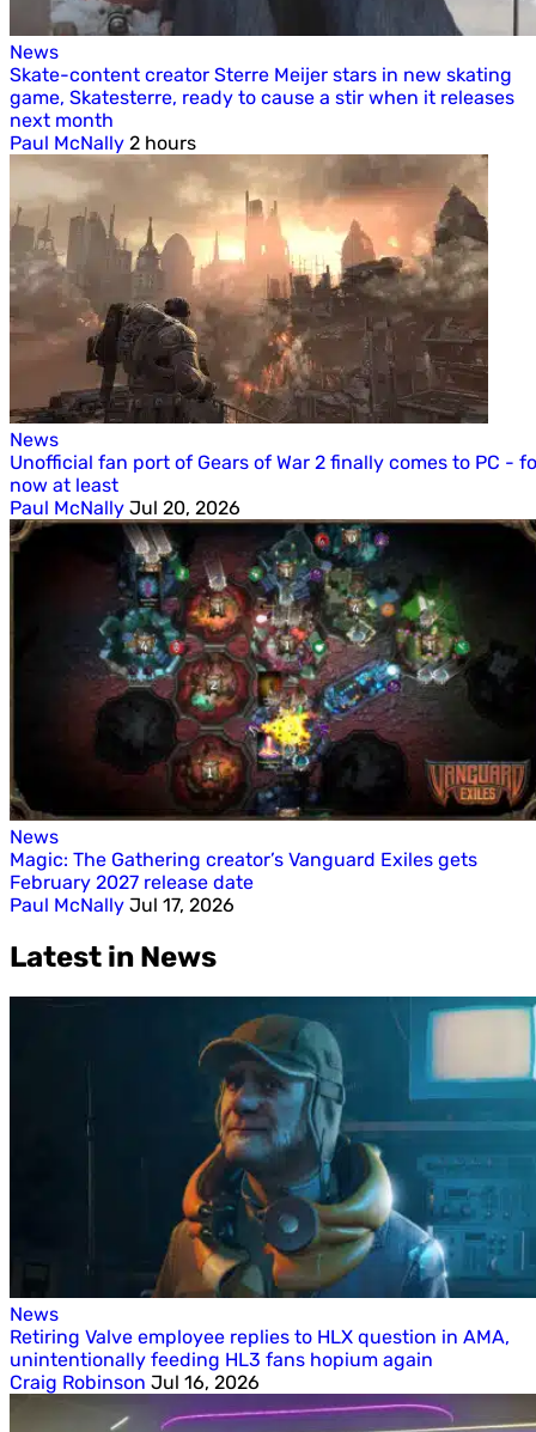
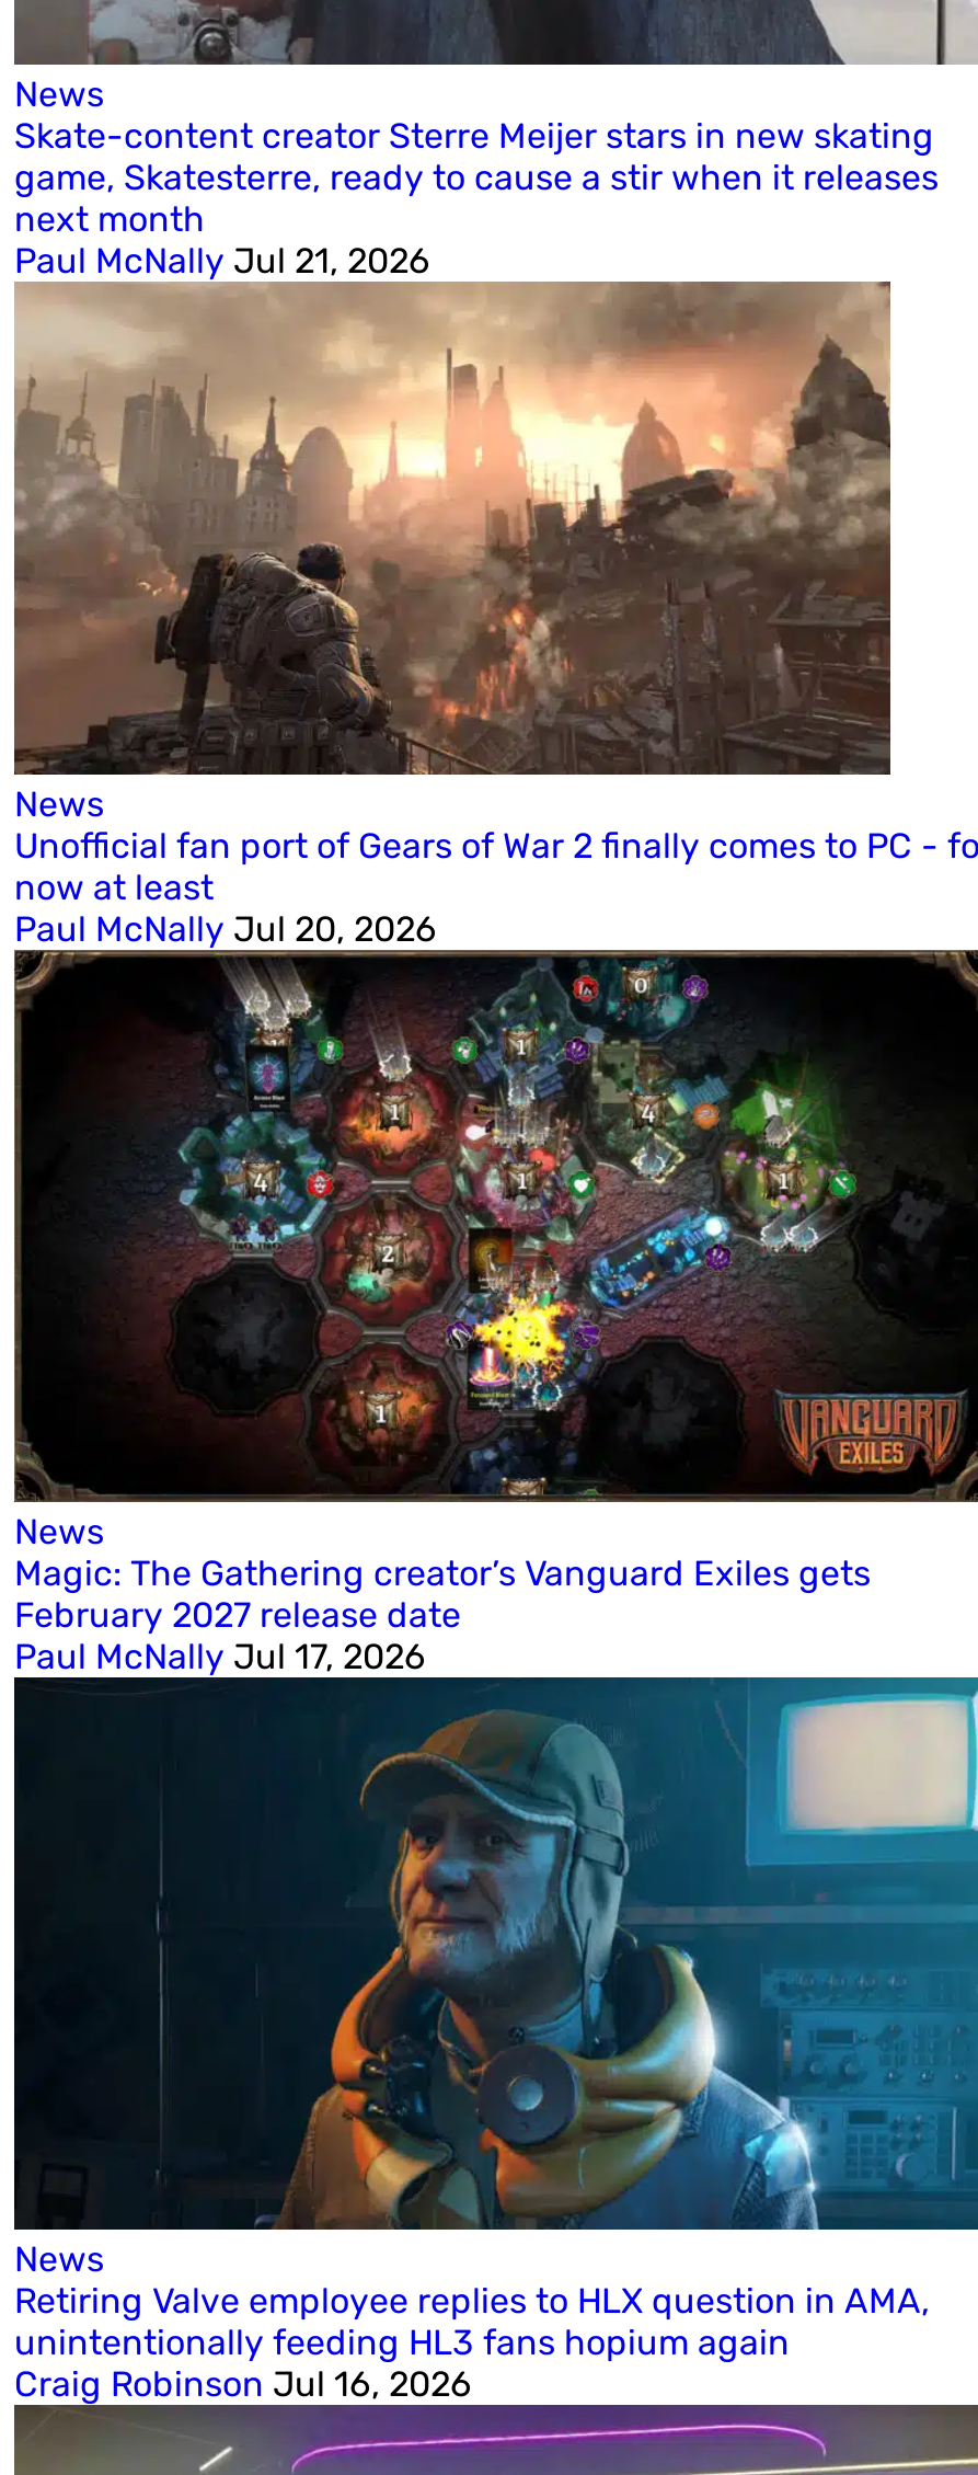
[10,131,196,154] Paul McNally 2 hours -> [14,240,430,282] Paul McNally Jul 21, 2026
[10,940,217,973] Latest in News -> none

